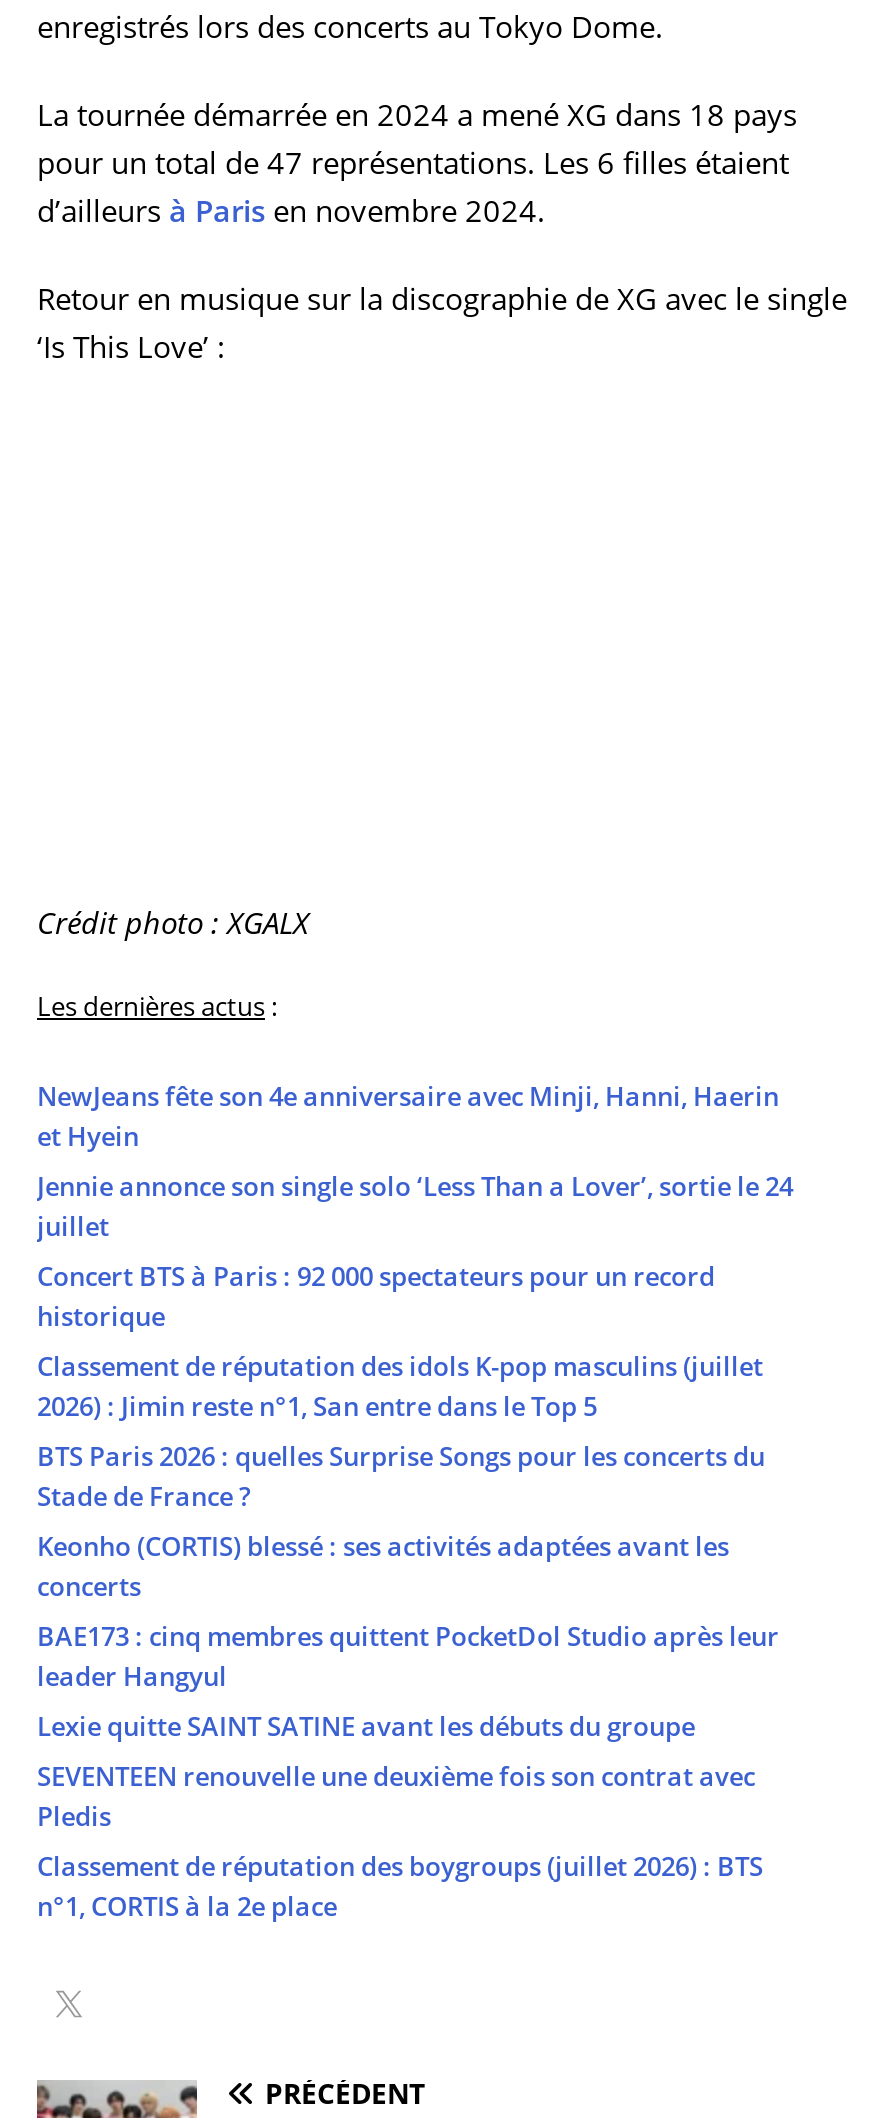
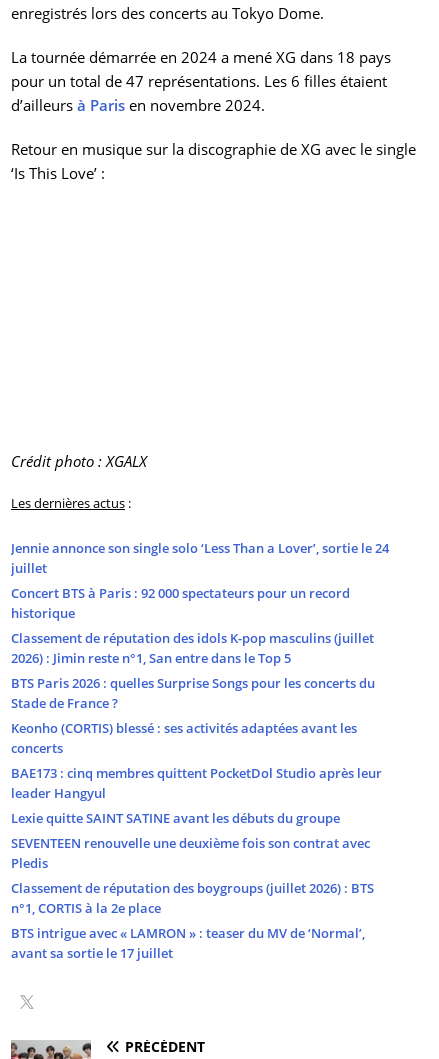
[37,1079,779,1155] NewJeans fête son 4e anniversaire avec Minji, Hanni, Haerin | et Hyein -> none
moved [37,1169,793,1925] -> [11,539,389,917]: Jennie annonce son single solo ‘Less Than a Lover’, sortie le 24 | juillet | Concert BTS à Paris : 92 000 spectateurs pour un record | ... | Classement de réputation des boygroups (juillet 2026) : BTS | n°1, CORTIS à la 2e place
none -> [11,924,365,962] BTS intrigue avec « LAMRON » : teaser du MV de ‘Normal’, | avant sa sortie le 17 juillet

